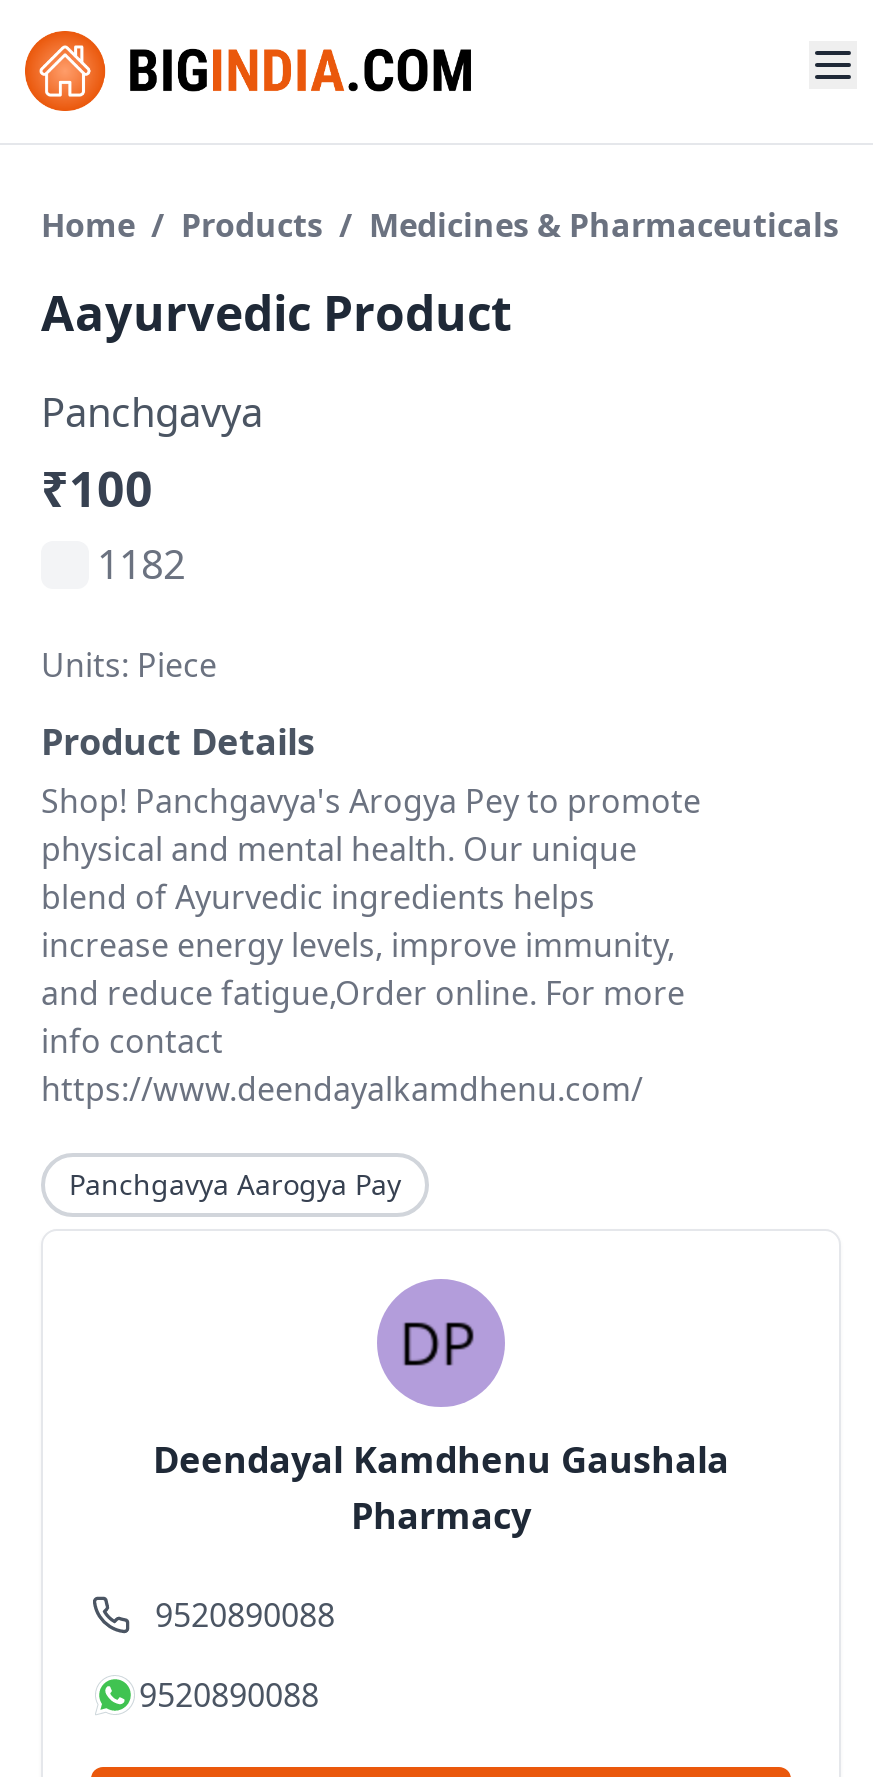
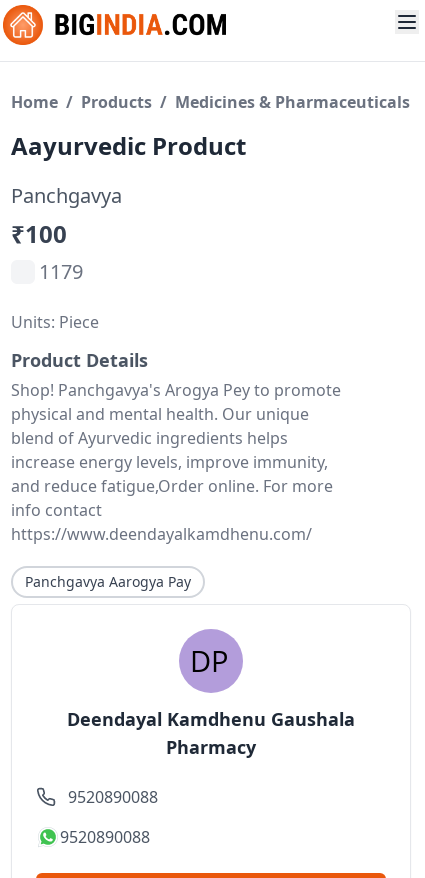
[97,537,185,591] 1182 -> [39,258,83,285] 1179

